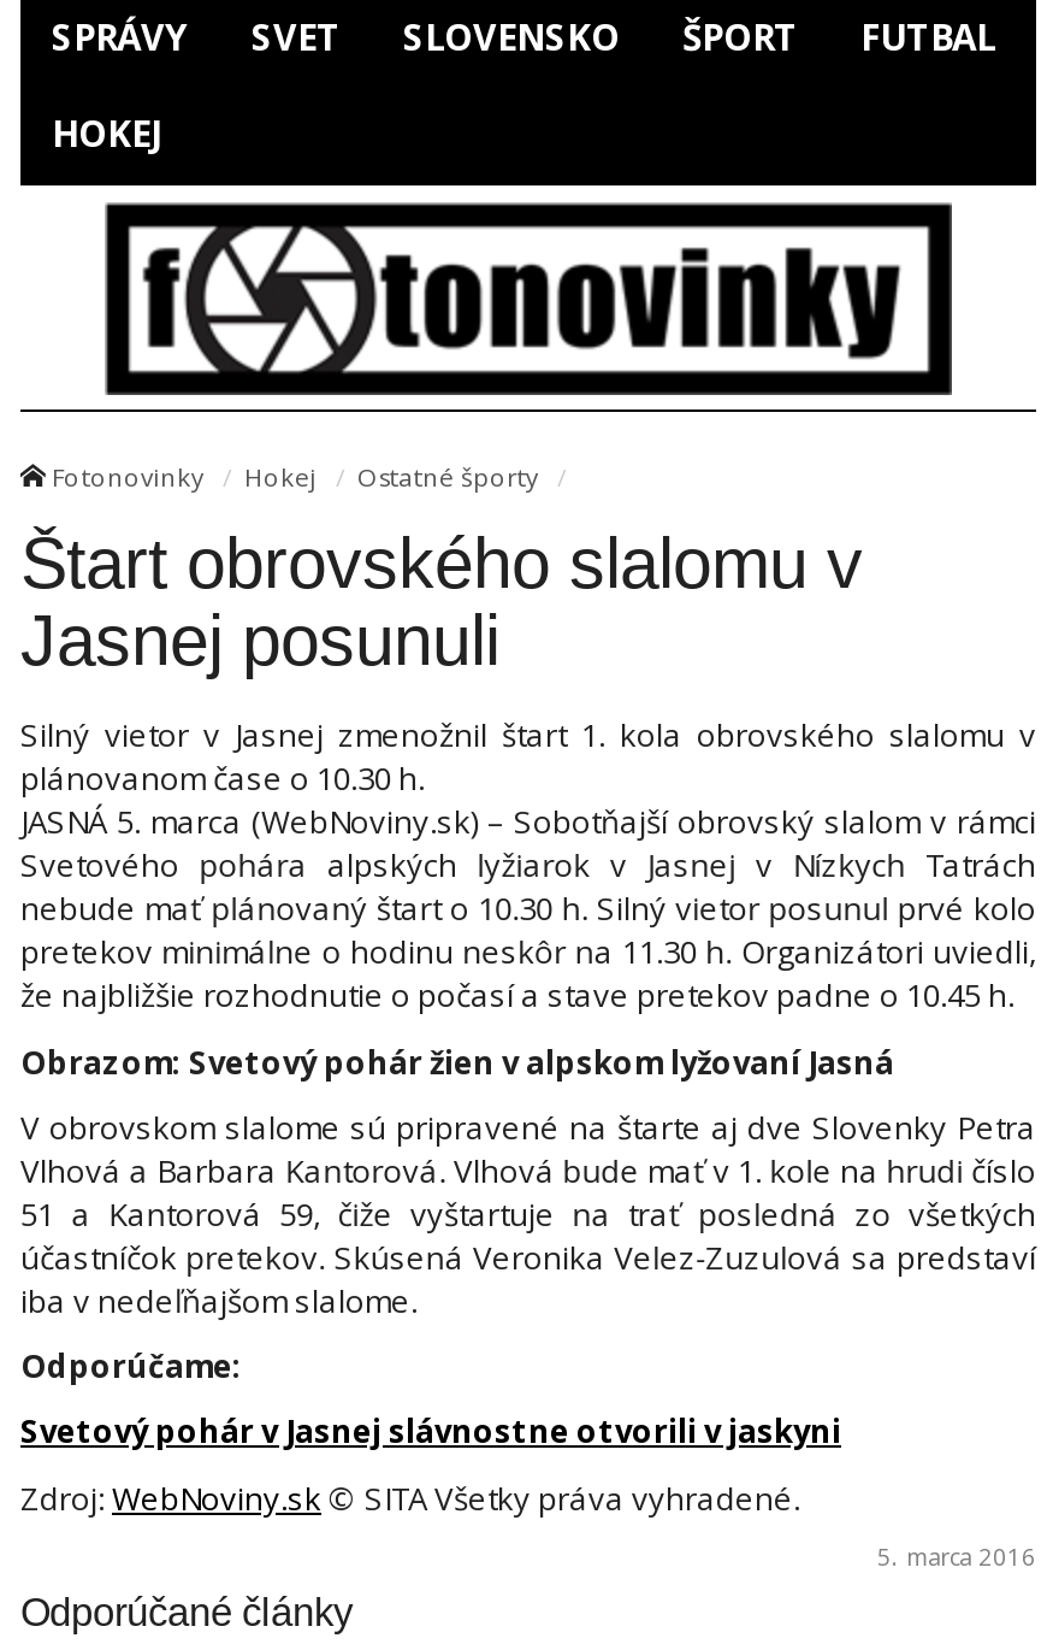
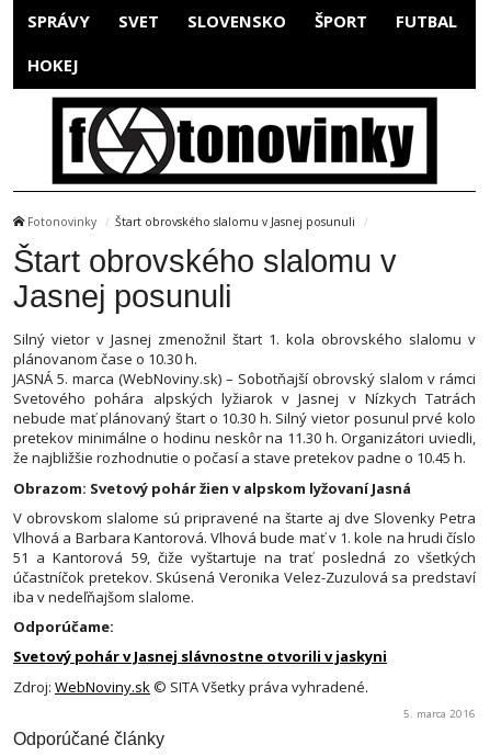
[244,459,538,493] Hokej | Ostatné športy -> [115,213,355,229] Štart obrovského slalomu v Jasnej posunuli

